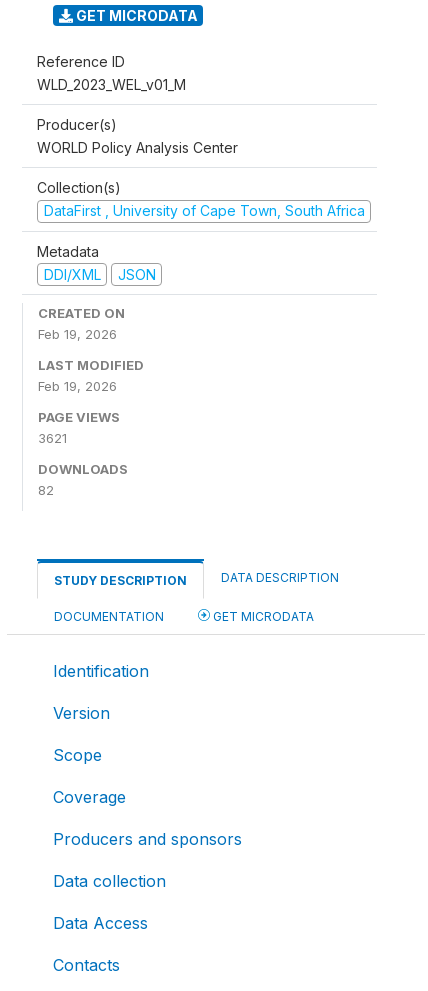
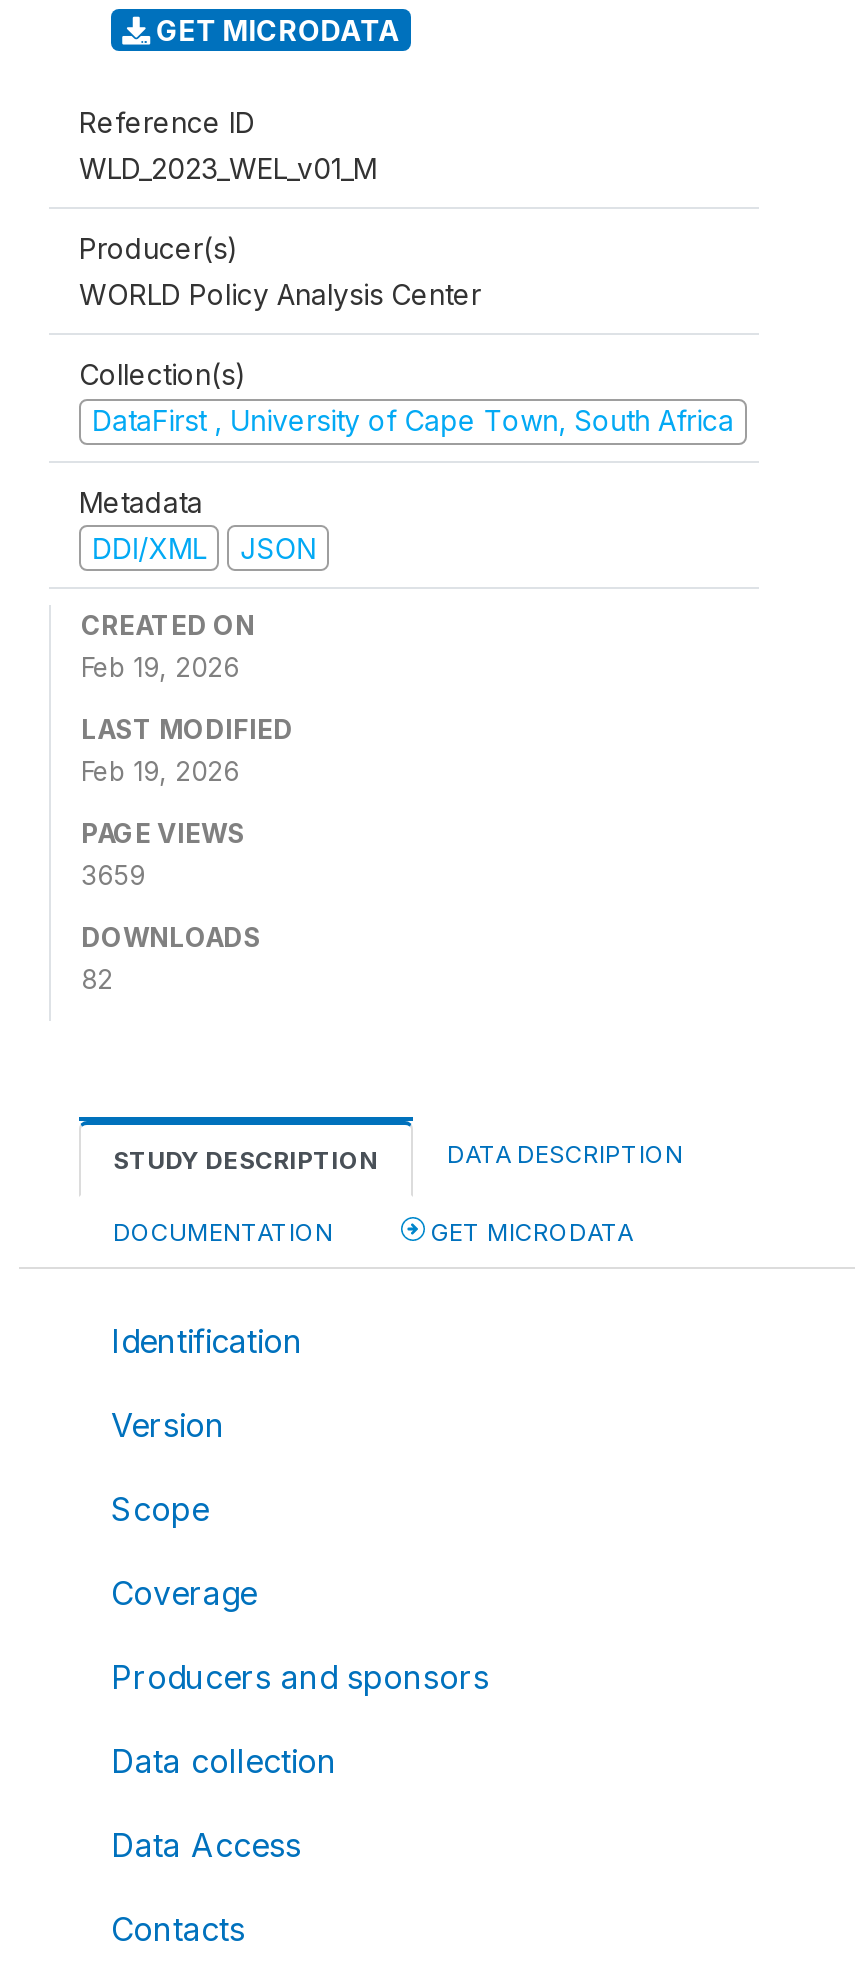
[38,430,67,446] 3621 -> [81,859,145,891] 3659

